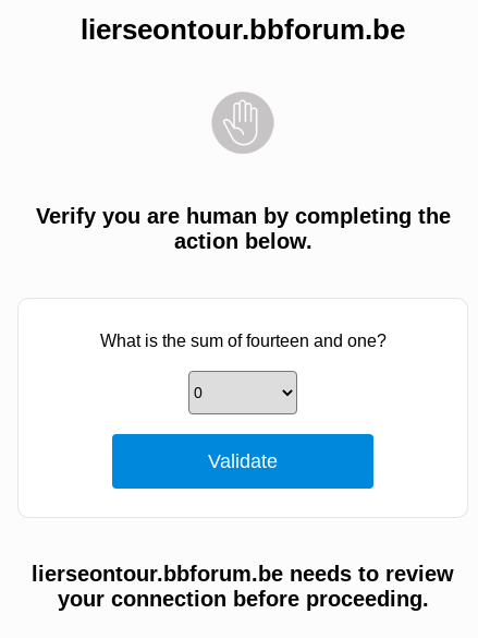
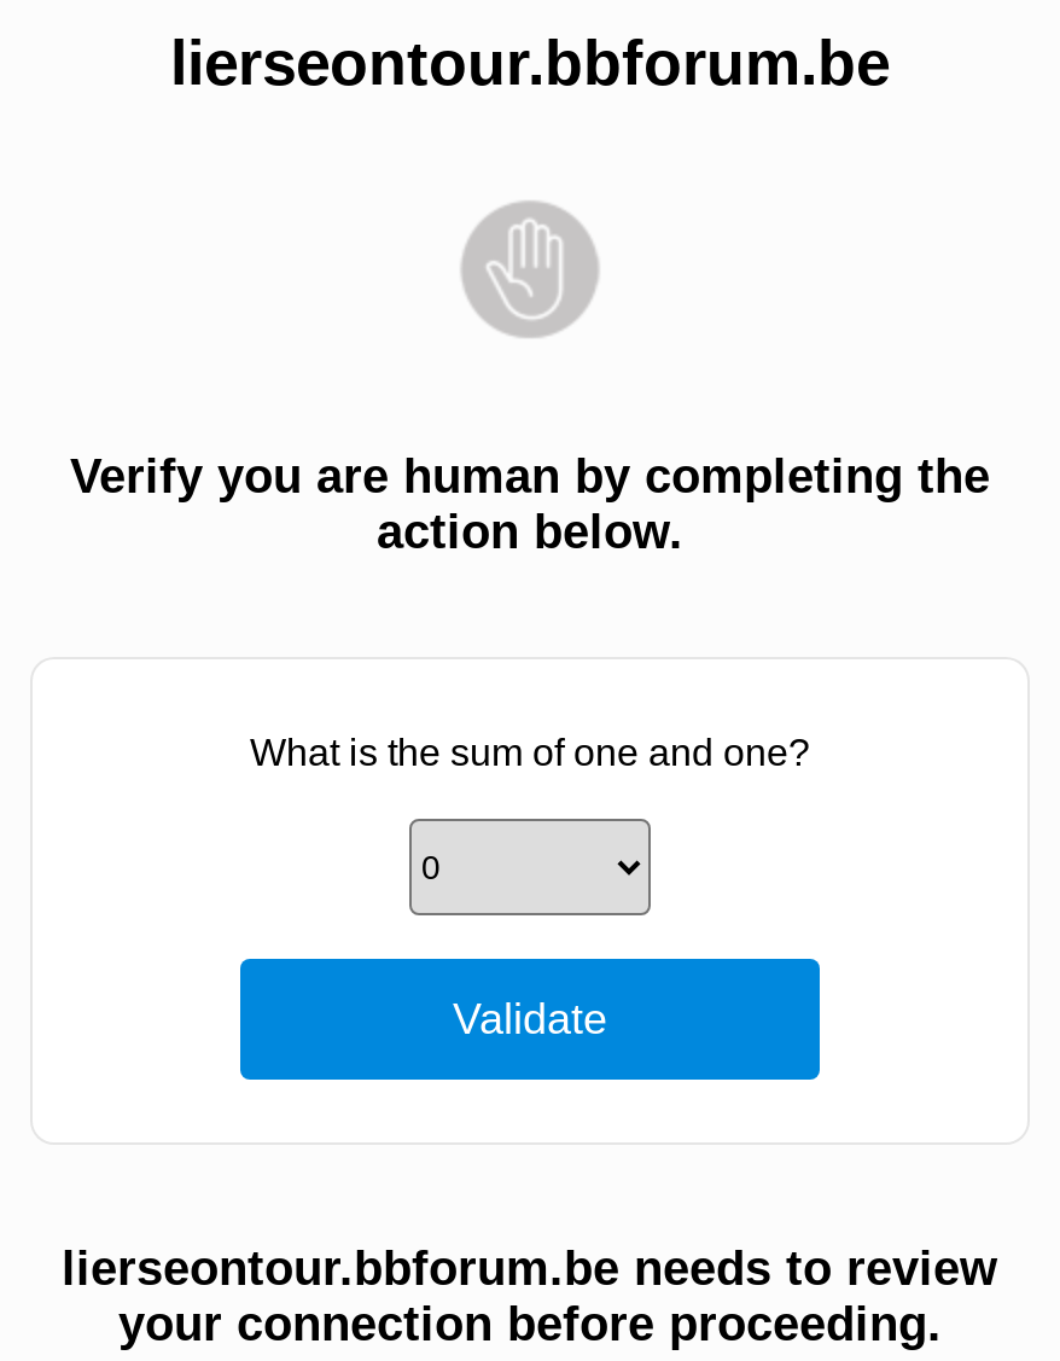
[100,332,386,350] What is the sum of fourteen and one? -> [250,732,810,773] What is the sum of one and one?

